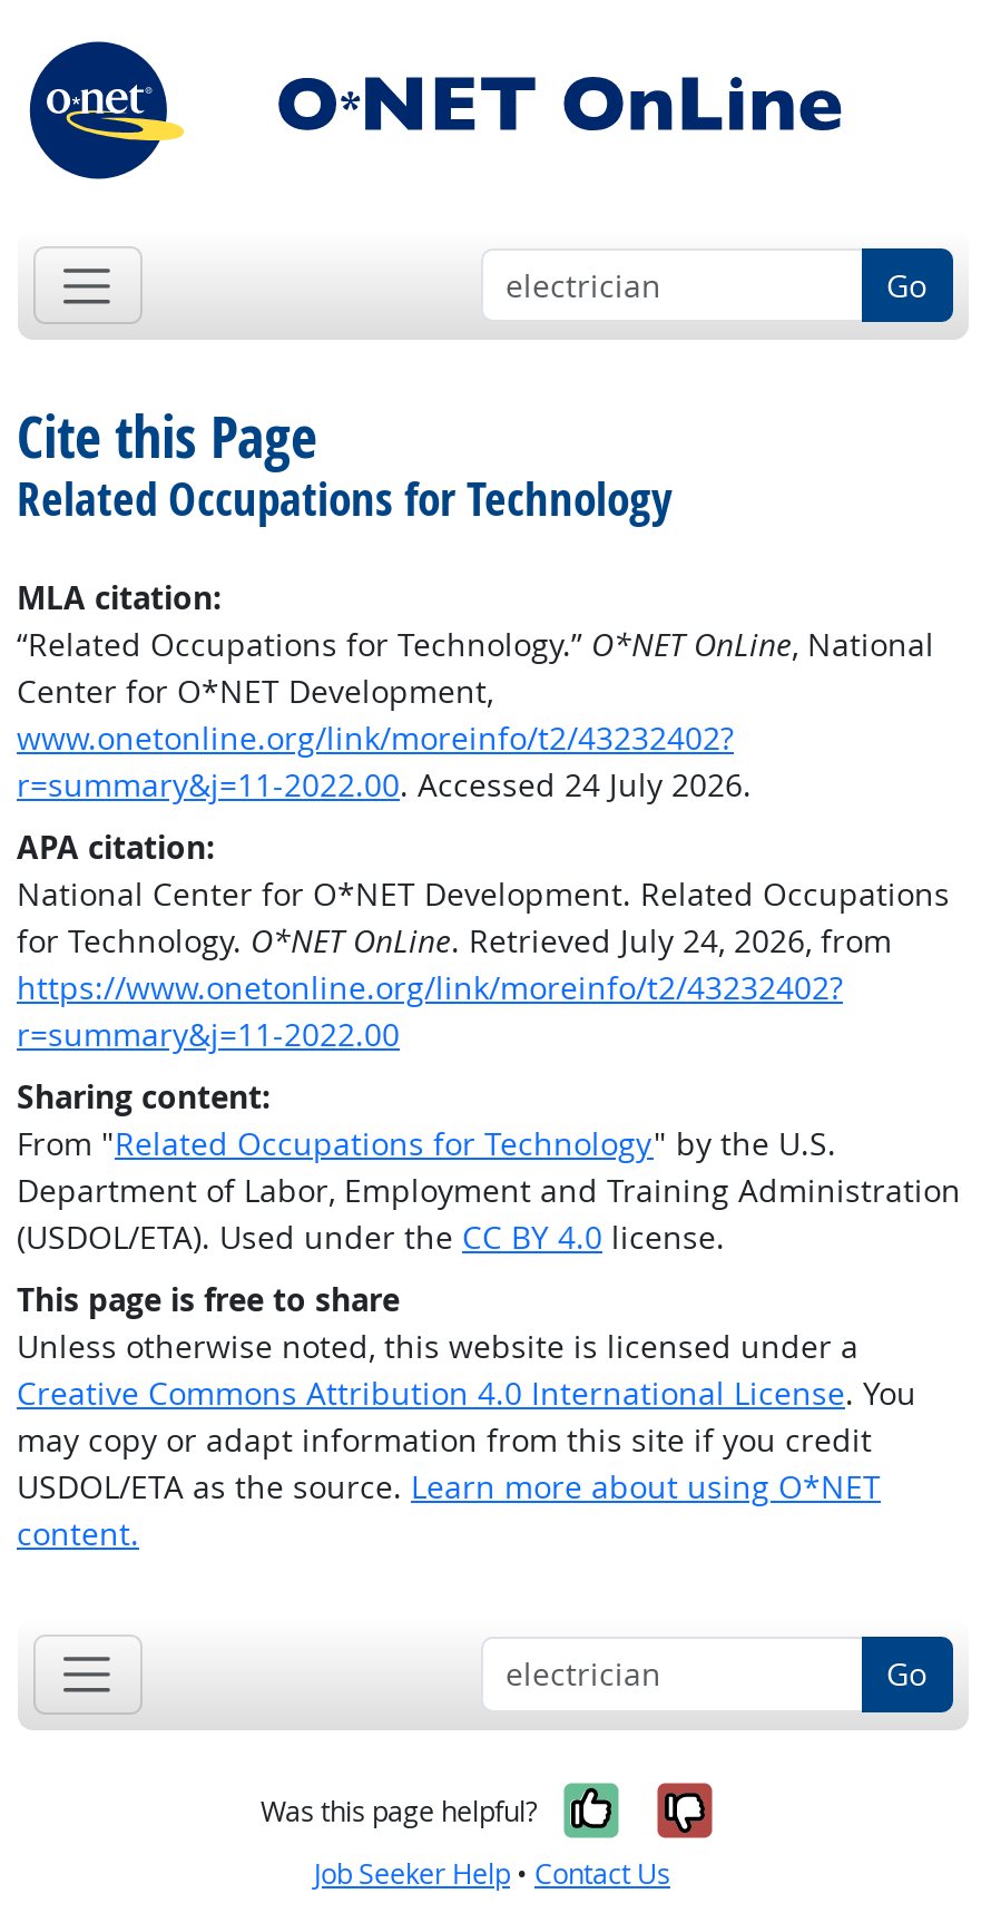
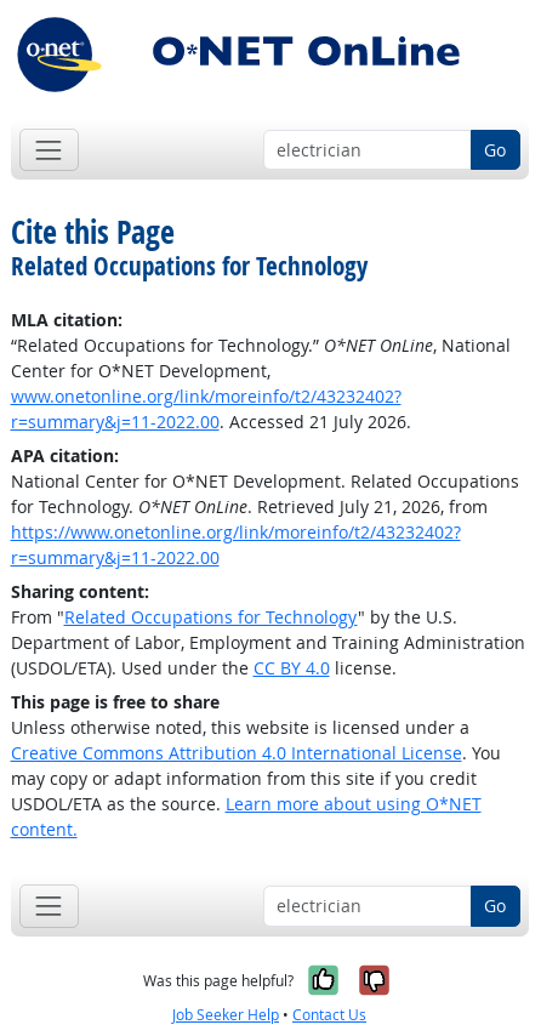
[17,764,752,806] r=summary&j=11-2022.00. Accessed 24 July 2026. -> [10,410,411,433] r=summary&j=11-2022.00. Accessed 21 July 2026.
[17,920,892,962] for Technology. O*NET OnLine. Retrieved July 24, 2026, from -> [10,495,487,518] for Technology. O*NET OnLine. Retrieved July 21, 2026, from

